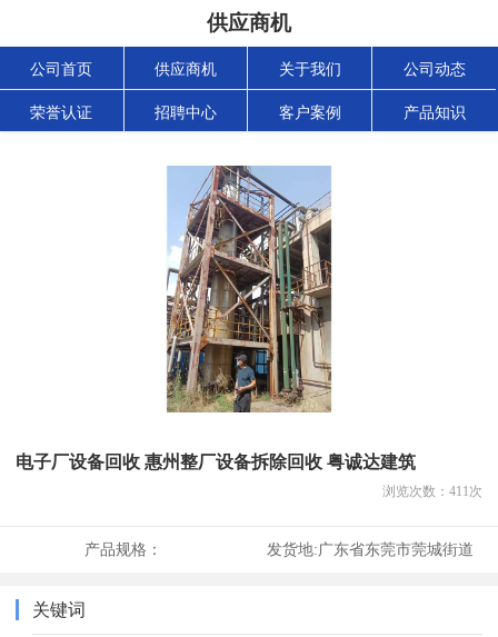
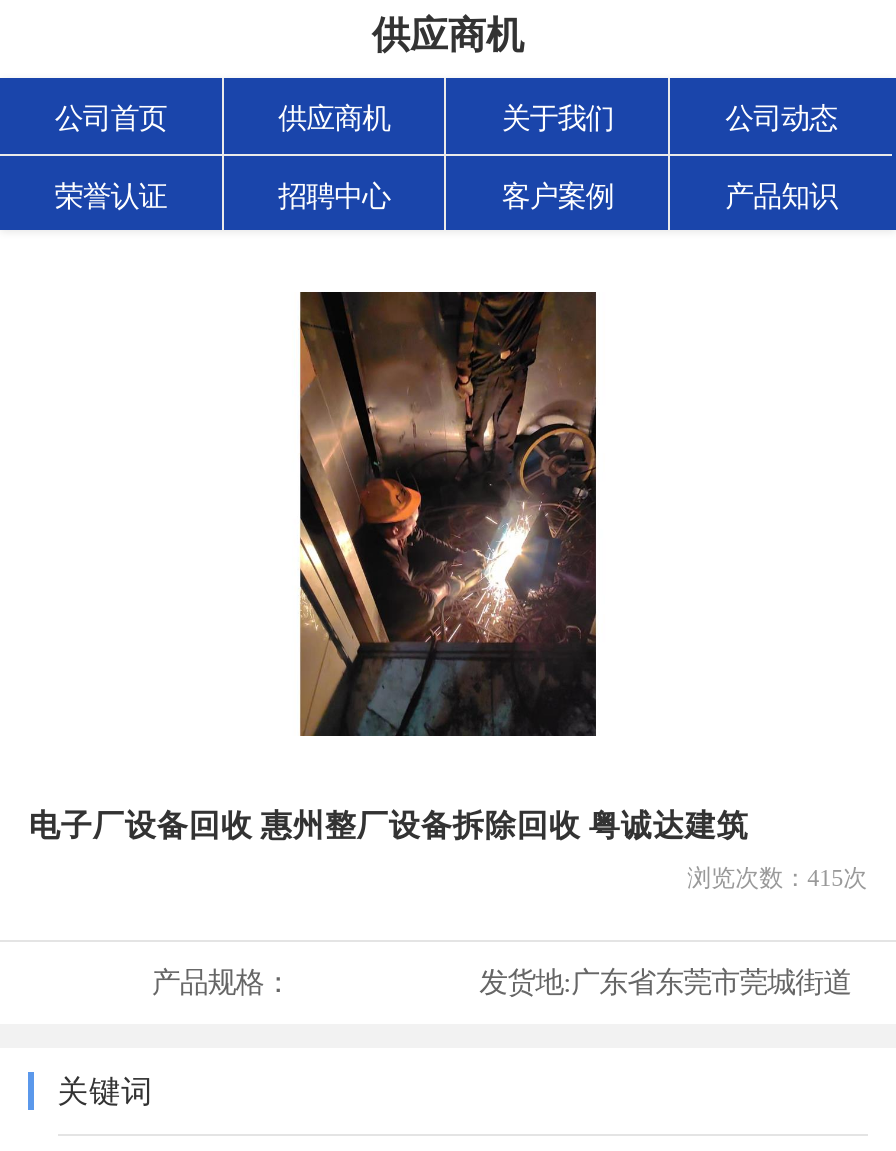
[166,166,332,414] [image] -> [298,290,598,738] [image]
[382,484,482,499] 浏览次数：411次 -> [687,864,867,892] 浏览次数：415次

